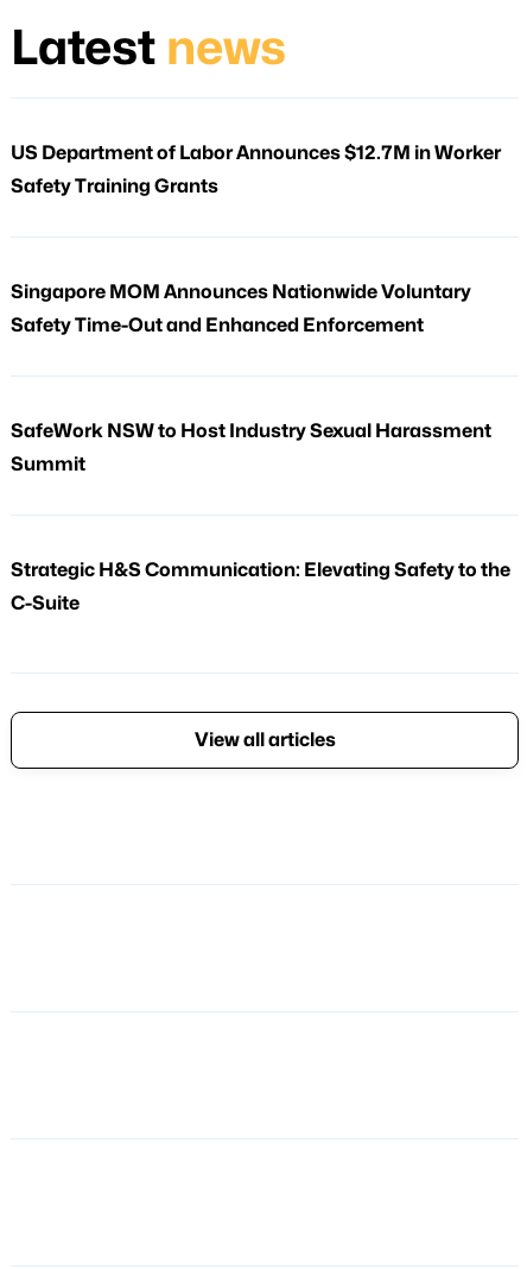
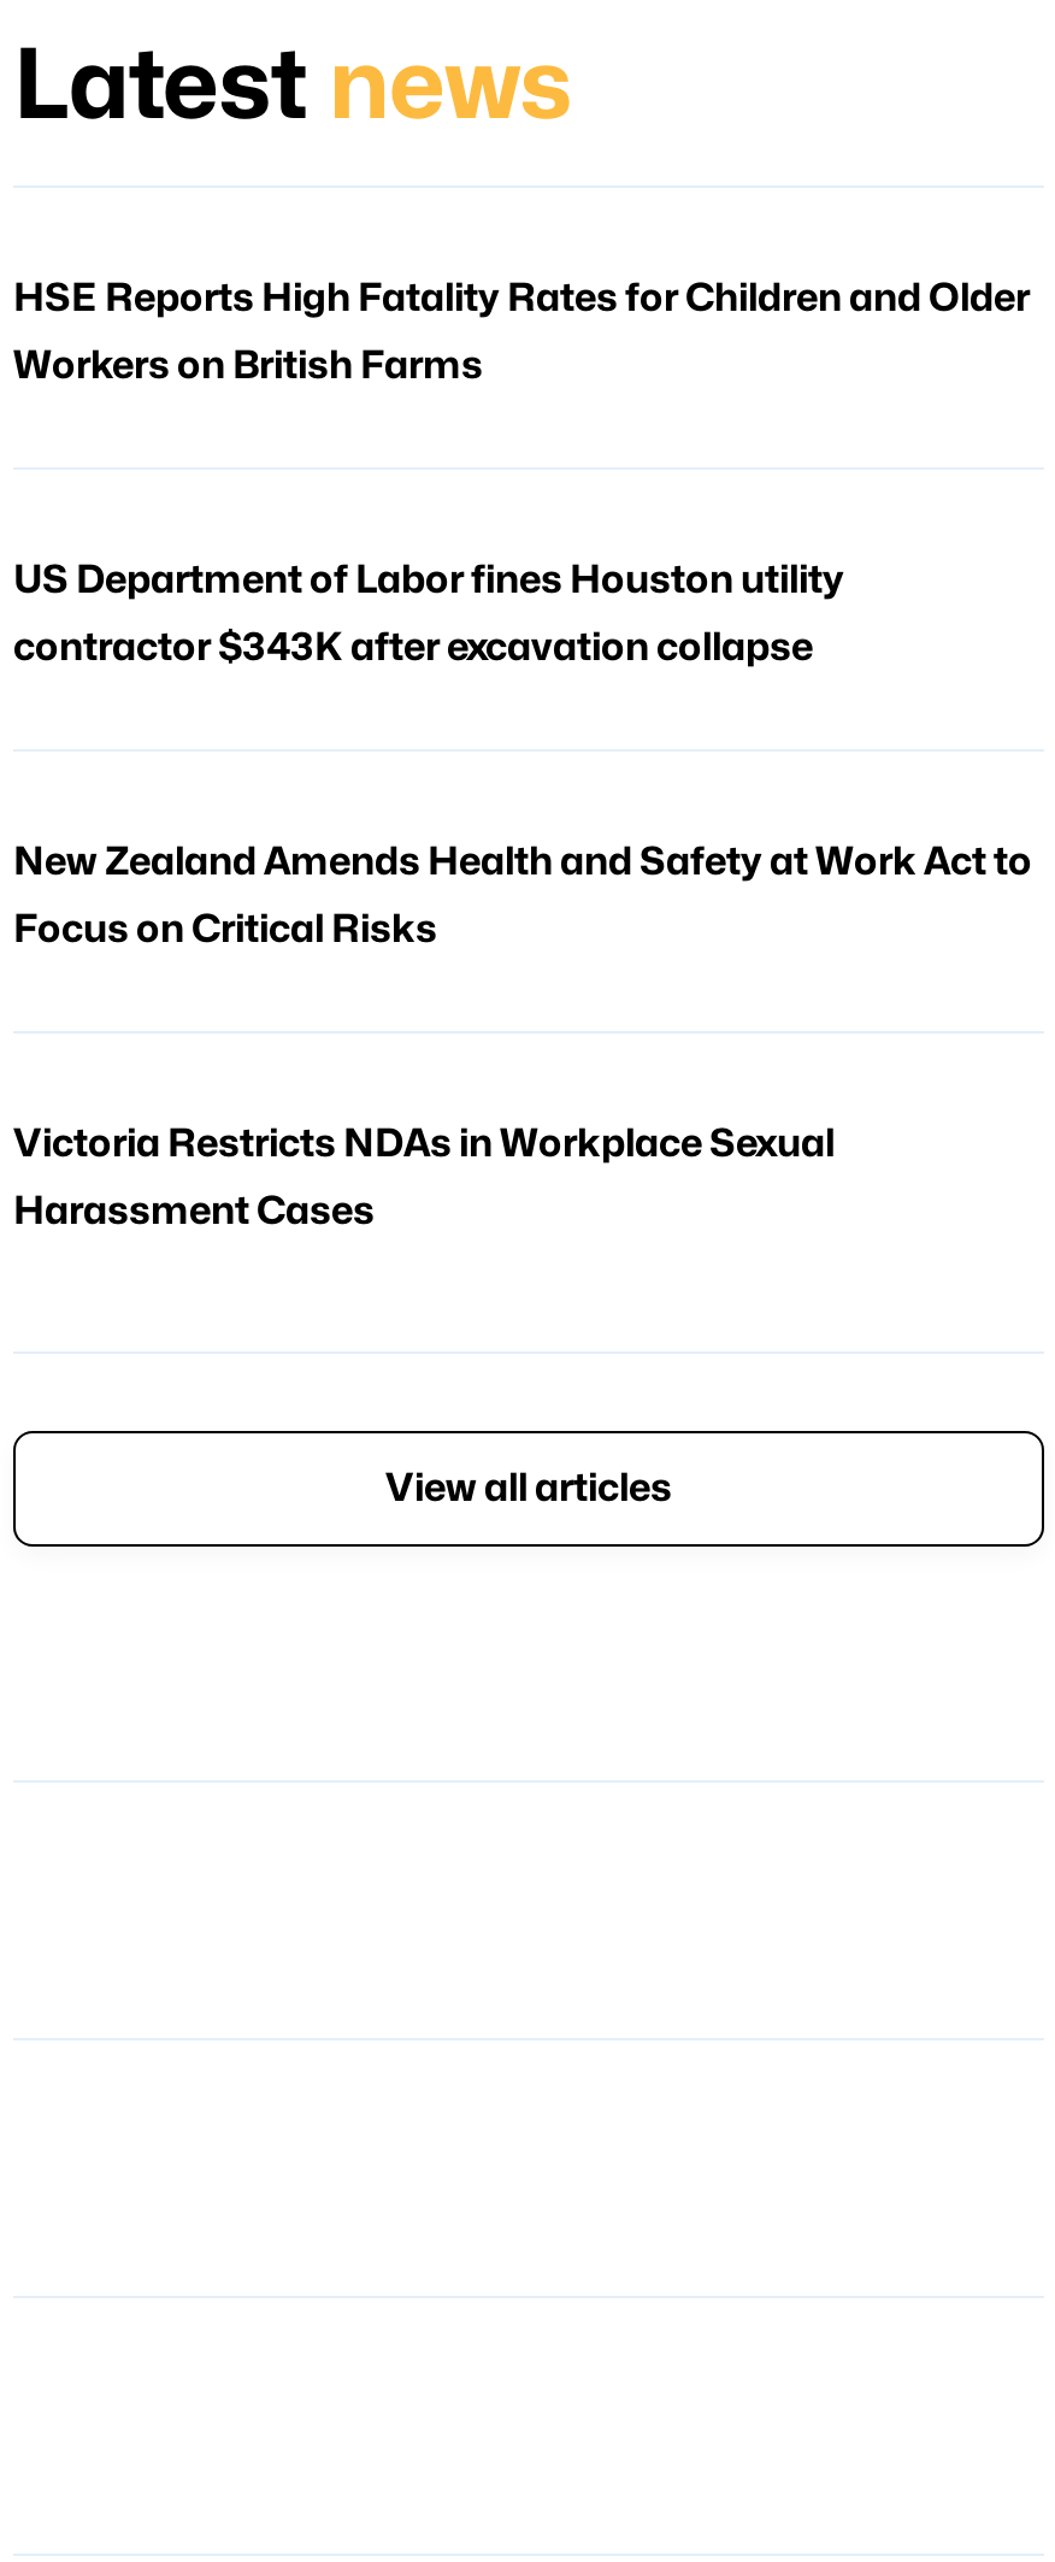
[11,143,501,162] US Department of Labor Announces $12.7M in Worker -> [13,278,1030,317] HSE Reports High Fatality Rates for Children and Older
[11,177,218,196] Safety Training Grants -> [13,346,483,384] Workers on British Farms
[11,282,471,301] Singapore MOM Announces Nationwide Voluntary -> [13,560,844,599] US Department of Labor fines Houston utility
[11,316,424,335] Safety Time-Out and Enhanced Enforcement -> [13,628,813,666] contractor $343K after excavation collapse
[11,421,491,440] SafeWork NSW to Host Industry Sexual Harassment -> [13,842,1032,881] New Zealand Amends Health and Safety at Work Act to
[11,455,85,474] Summit -> [13,910,437,948] Focus on Critical Risks
[11,560,510,579] Strategic H&S Communication: Elevating Safety to the -> [13,1124,835,1163] Victoria Restricts NDAs in Workplace Sexual
[11,594,80,613] C-Suite -> [13,1192,375,1230] Harassment Cases

